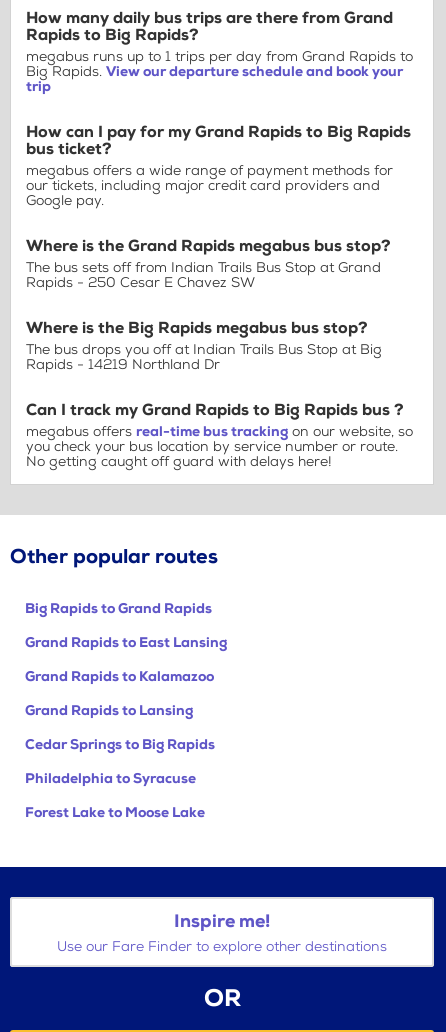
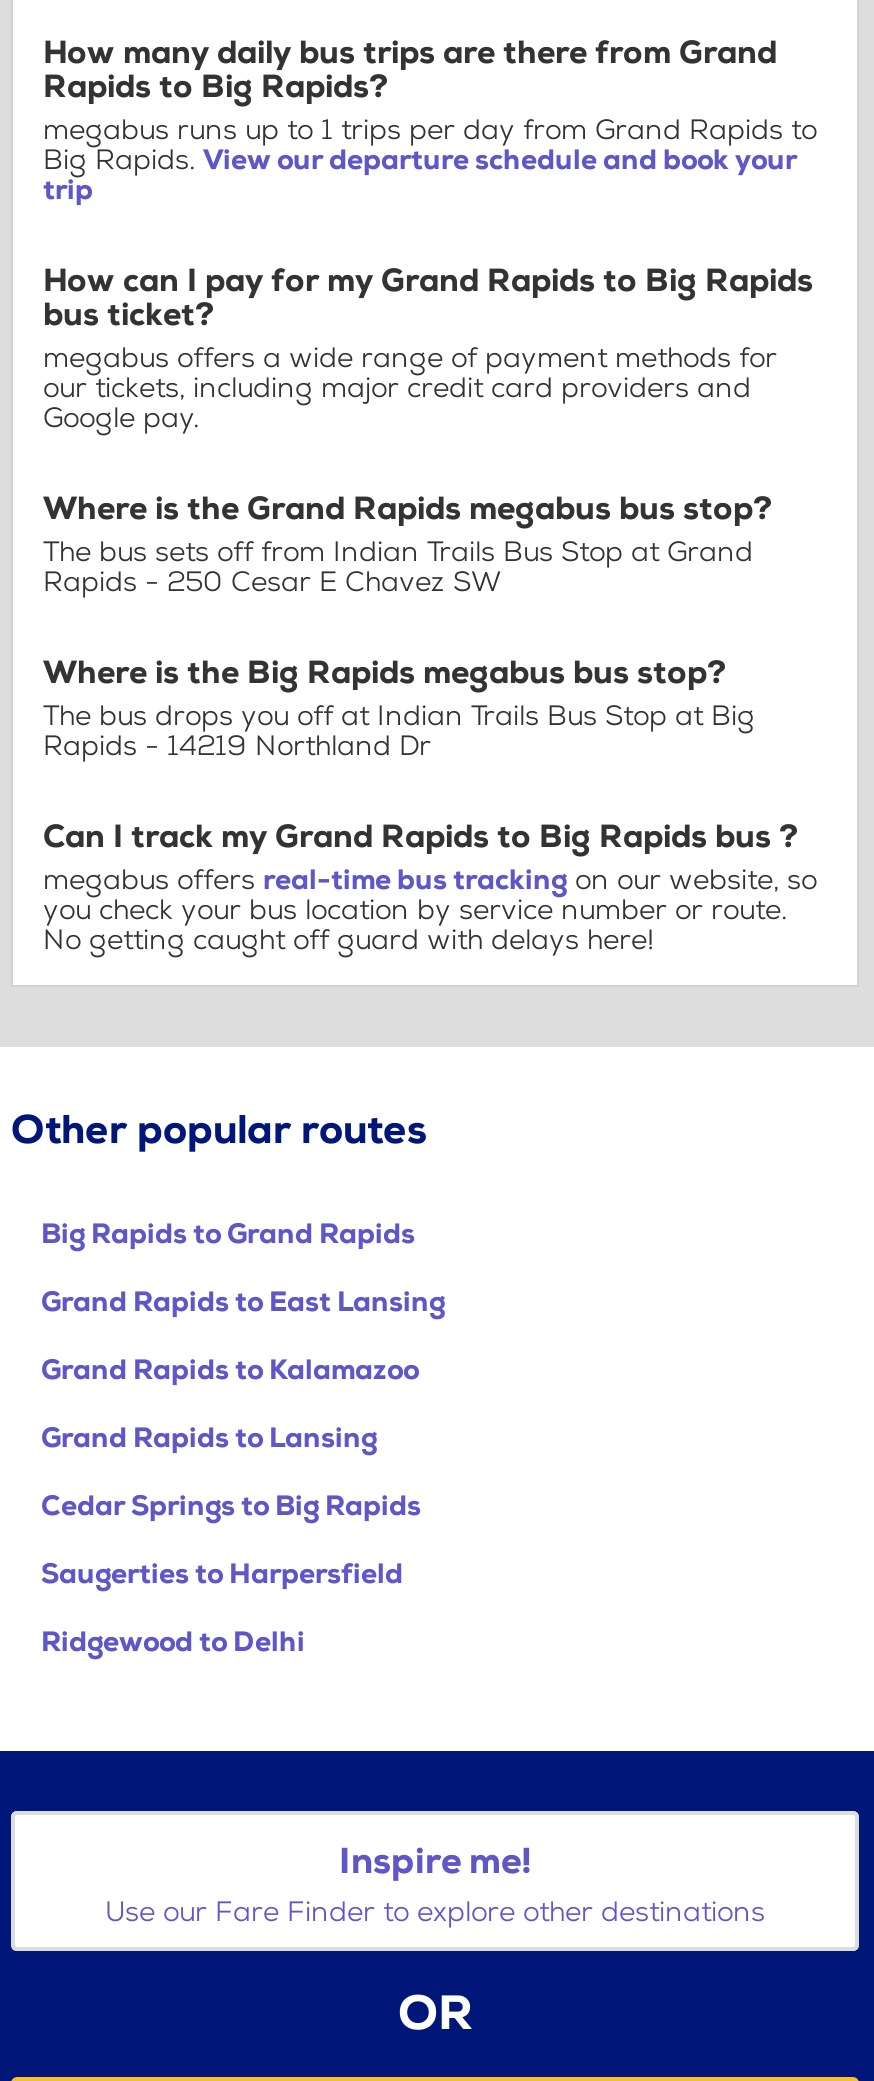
[25,770,196,787] Philadelphia to Syracuse -> [41,1557,403,1591] Saugerties to Harpersfield
[25,804,205,821] Forest Lake to Moose Lake -> [41,1625,305,1659] Ridgewood to Delhi

